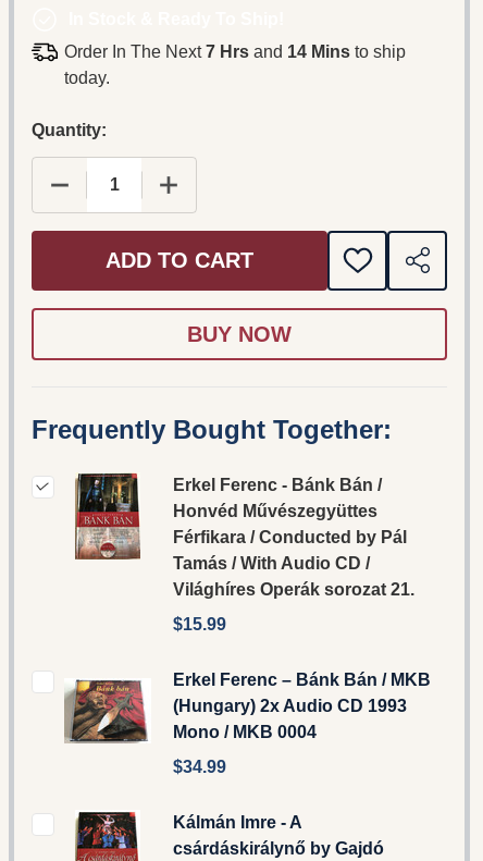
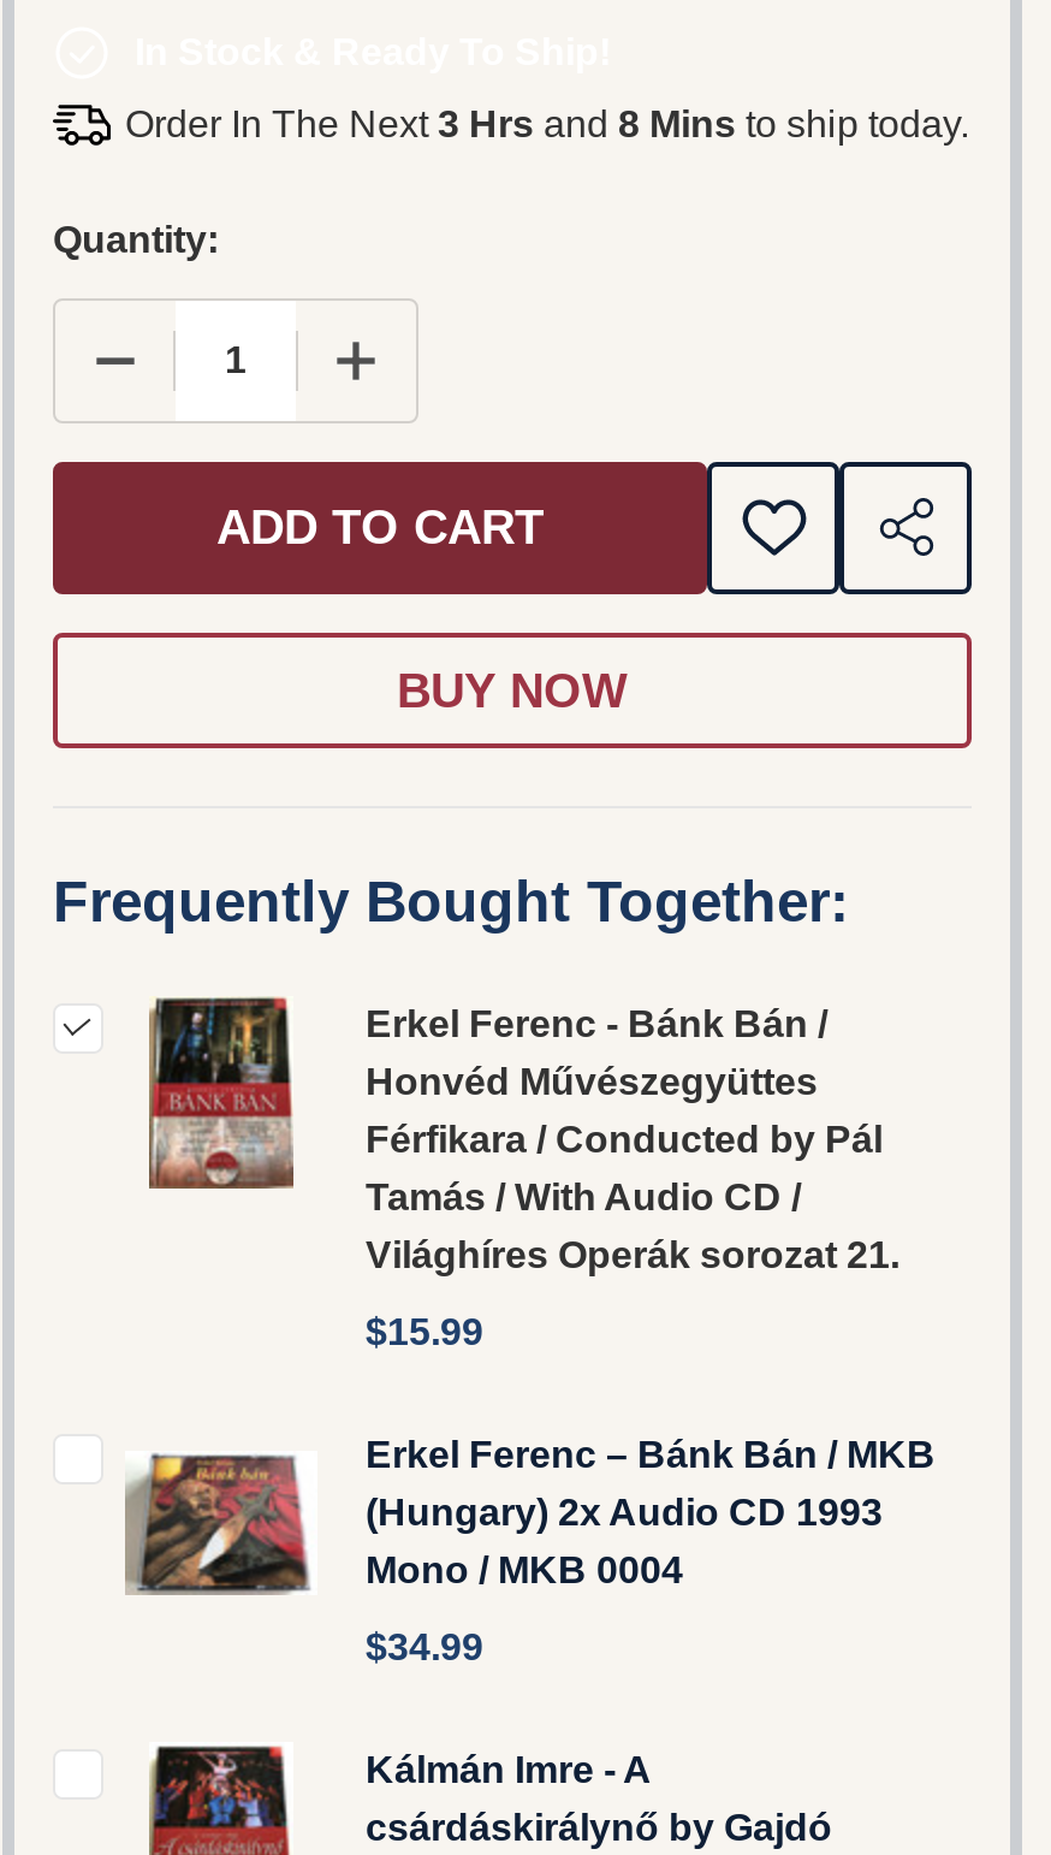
[64,42,405,87] Order In The Next 7 Hrs and 14 Mins to ship | today. -> [125,103,969,144] Order In The Next 3 Hrs and 8 Mins to ship today.

